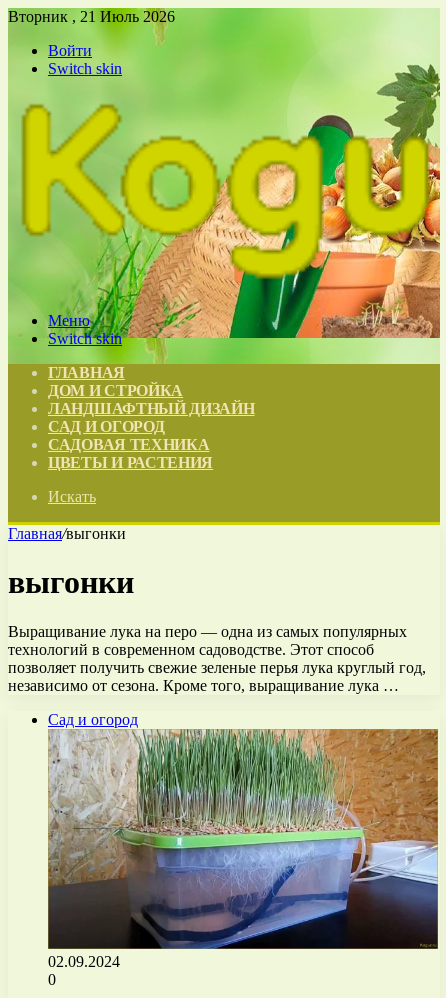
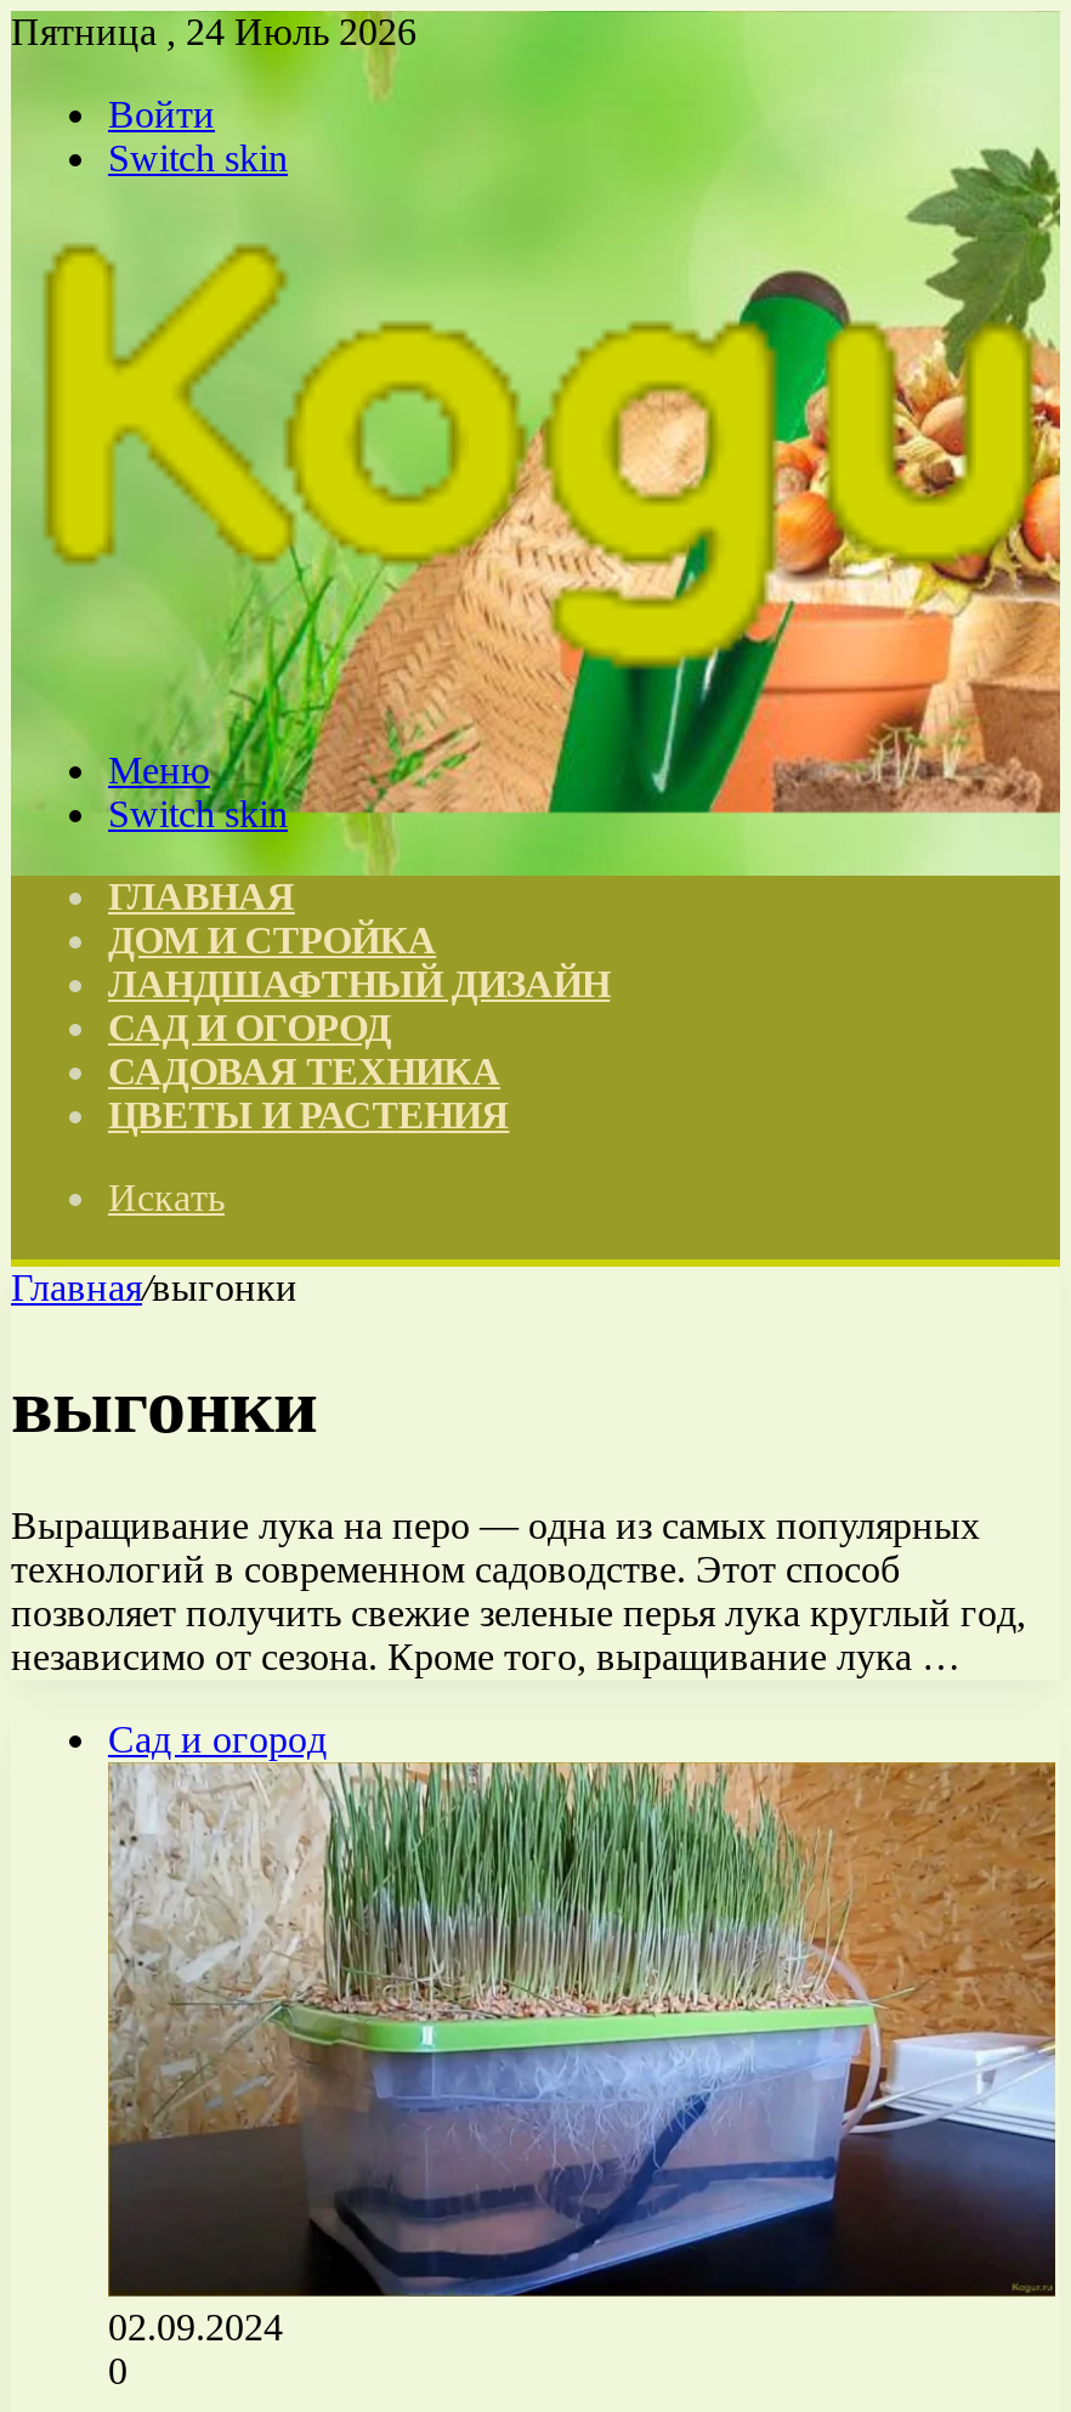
[8,8,175,25] Вторник , 21 Июль 2026 -> [11,11,416,52] Пятница , 24 Июль 2026

